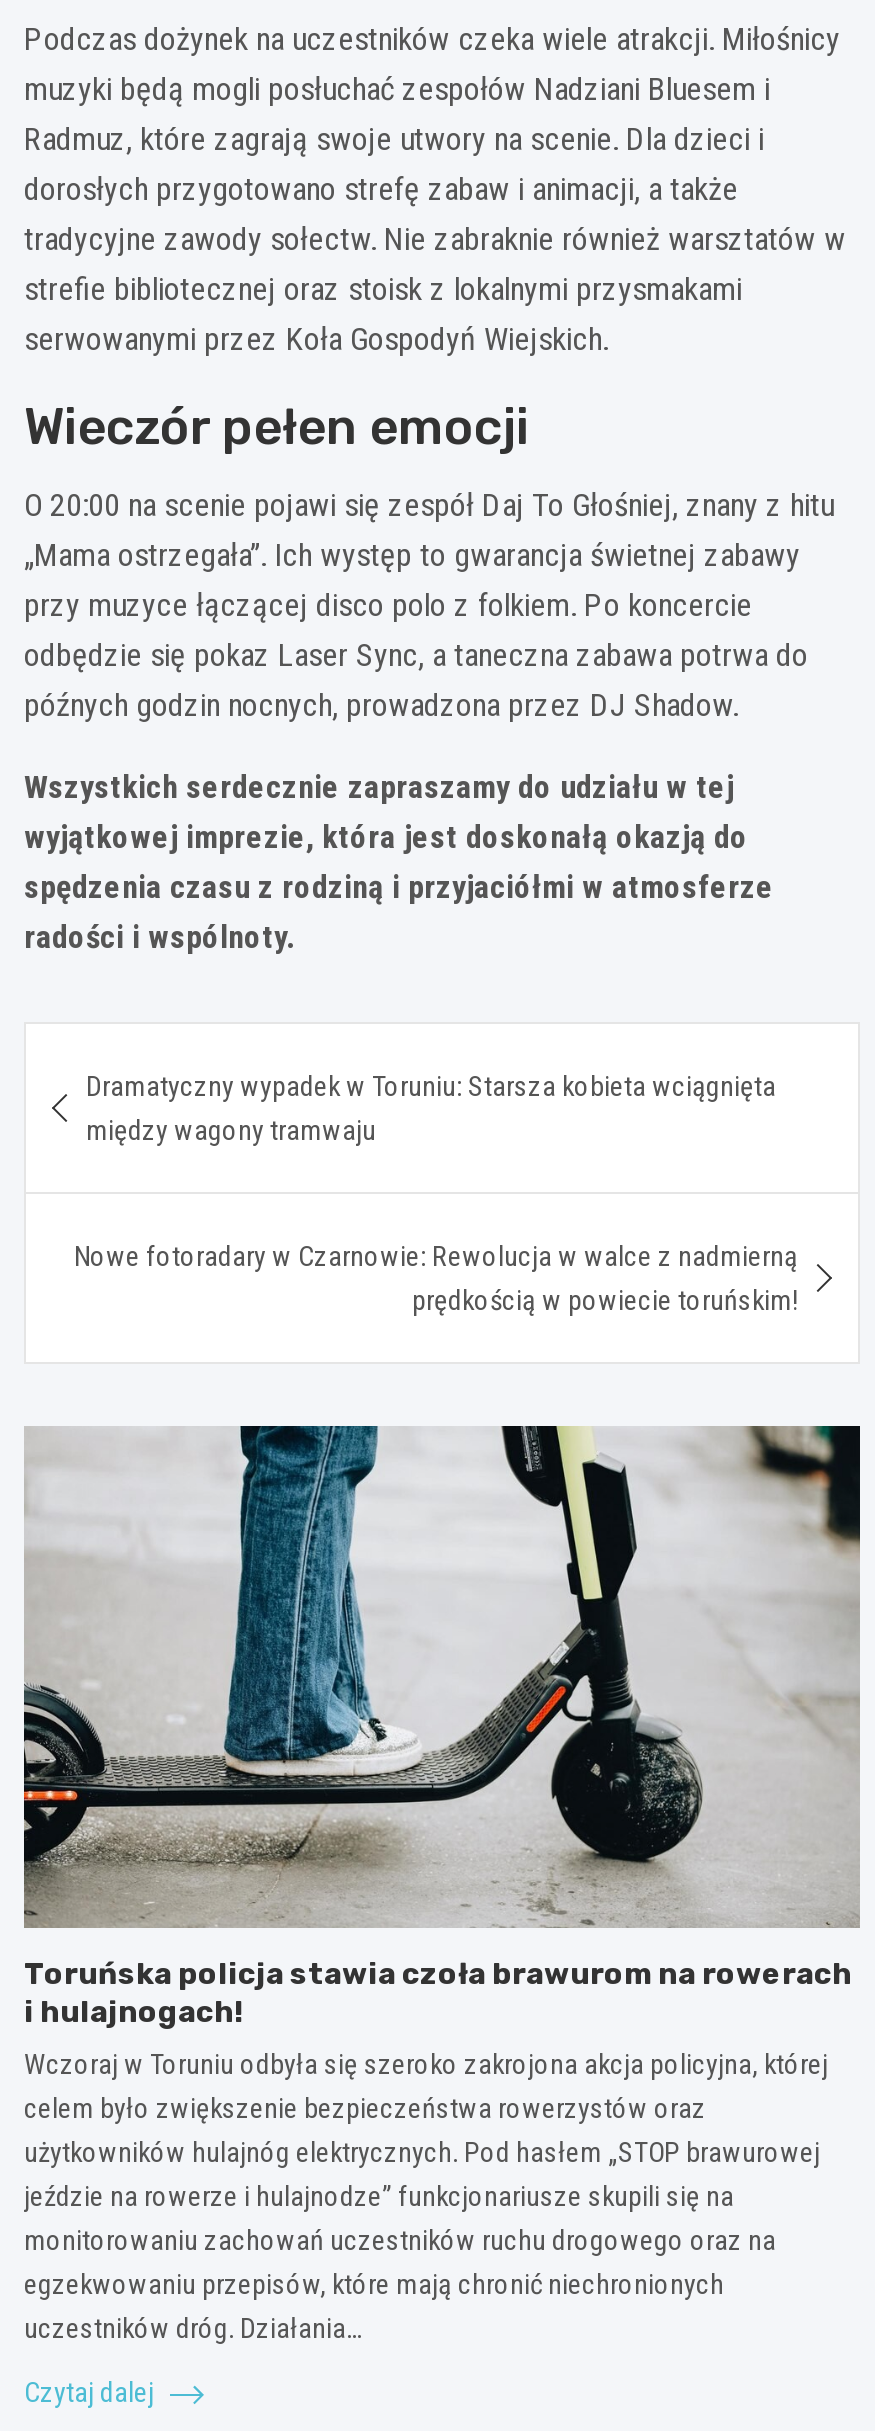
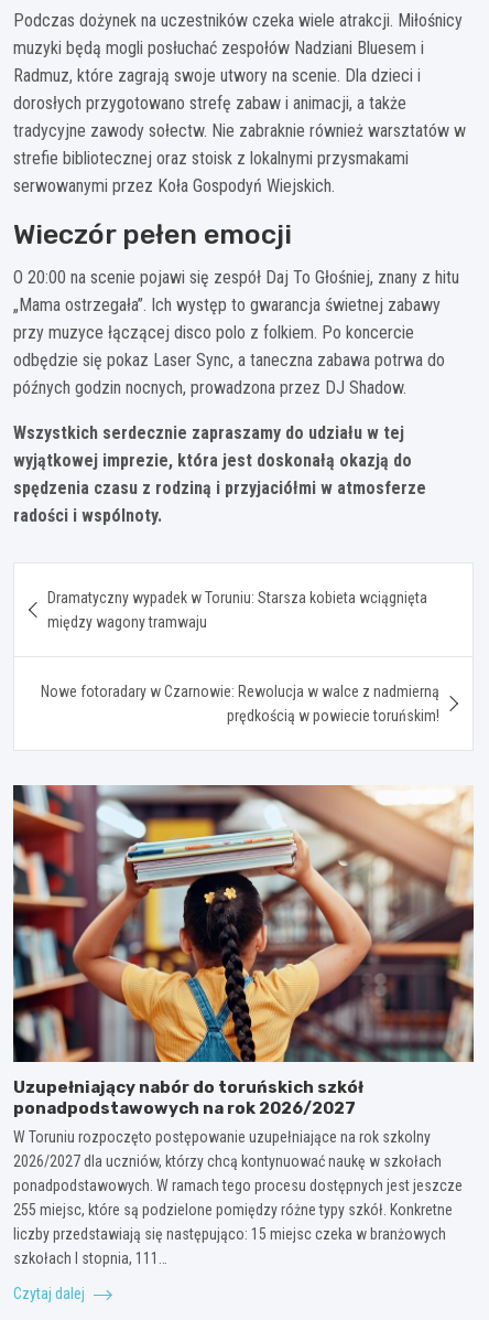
[22,1424,862,2030] [image] | Toruńska policja stawia czoła brawurom na rowerach | i hulajnogach! -> [12,784,474,1118] [image] | Uzupełniający nabór do toruńskich szkół | ponadpodstawowych na rok 2026/2027
[24,2048,828,2344] Wczoraj w Toruniu odbyła się szeroko zakrojona akcja policyjna, której | celem było zwiększenie bezpieczeństwa rowerzystów oraz | użytkowników hulajnóg elektrycznych. Pod hasłem „STOP brawurowej | jeździe na rowerze i hulajnodze” funkcjonariusze skupili się na | monitorowaniu zachowań uczestników ruchu drogowego oraz na | egzekwowaniu przepisów, które mają chronić niechronionych | uczestników dróg. Działania… -> [13,1128,463,1267] W Toruniu rozpoczęto postępowanie uzupełniające na rok szkolny | 2026/2027 dla uczniów, którzy chcą kontynuować naukę w szkołach | ponadpodstawowych. W ramach tego procesu dostępnych jest jeszcze | 255 miejsc, które są podzielone pomiędzy różne typy szkół. Konkretne | liczby przedstawiają się następująco: 15 miejsc czeka w branżowych | szkołach I stopnia, 111…

